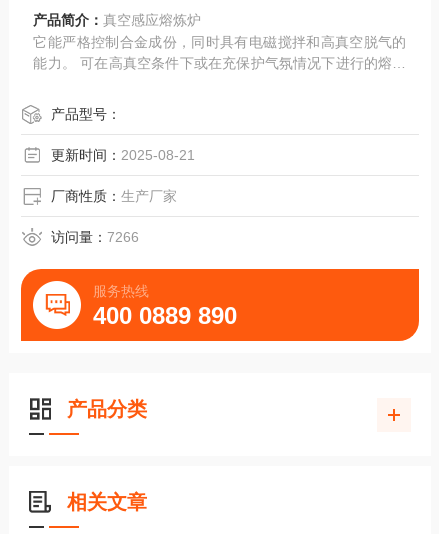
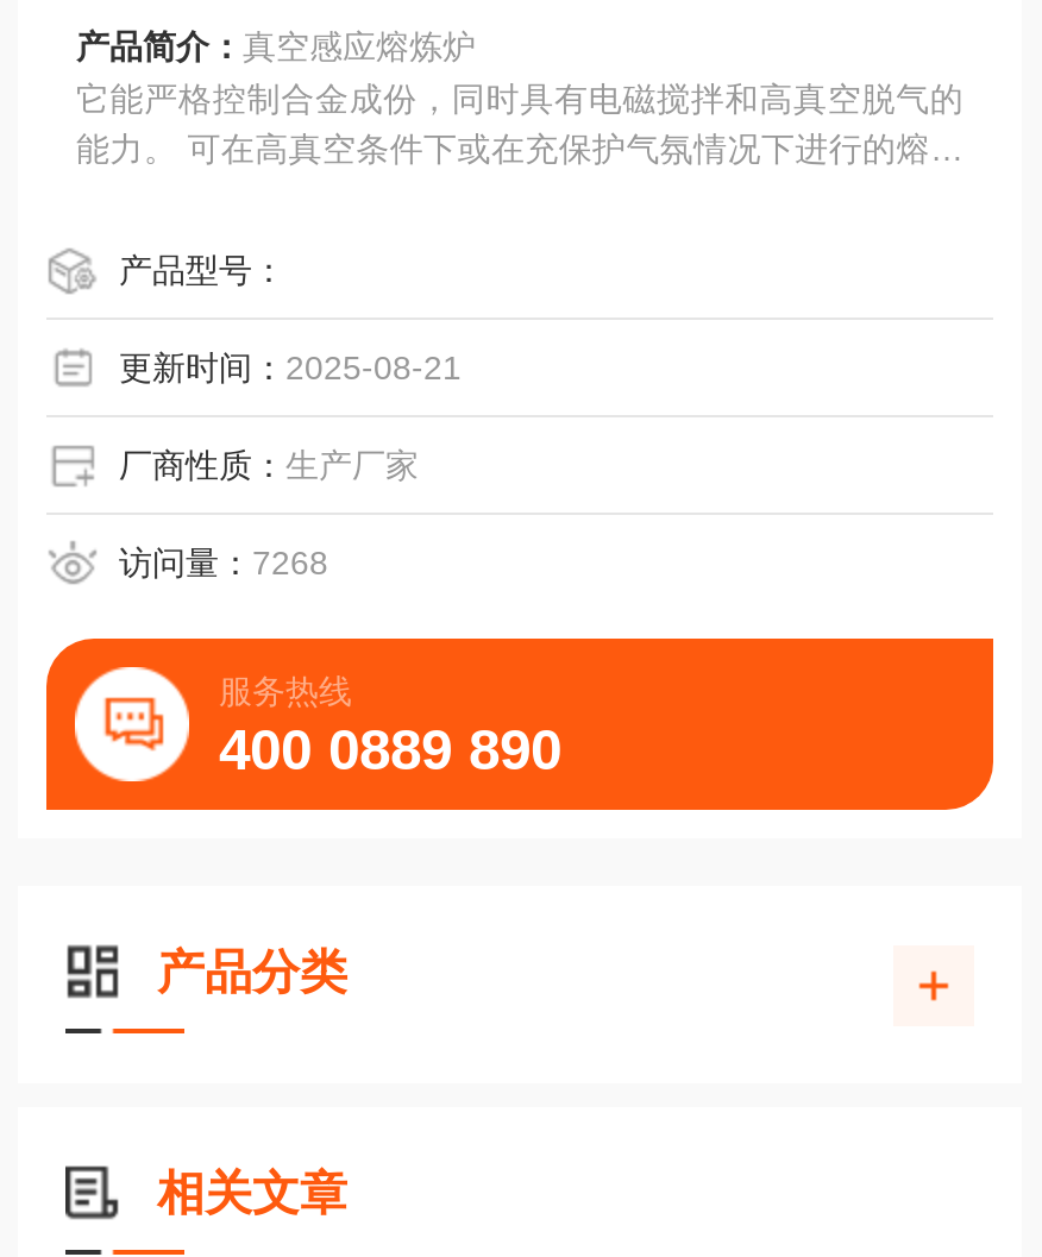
[51,229,139,245] 访问量：7266 -> [119,543,328,582] 访问量：7268

